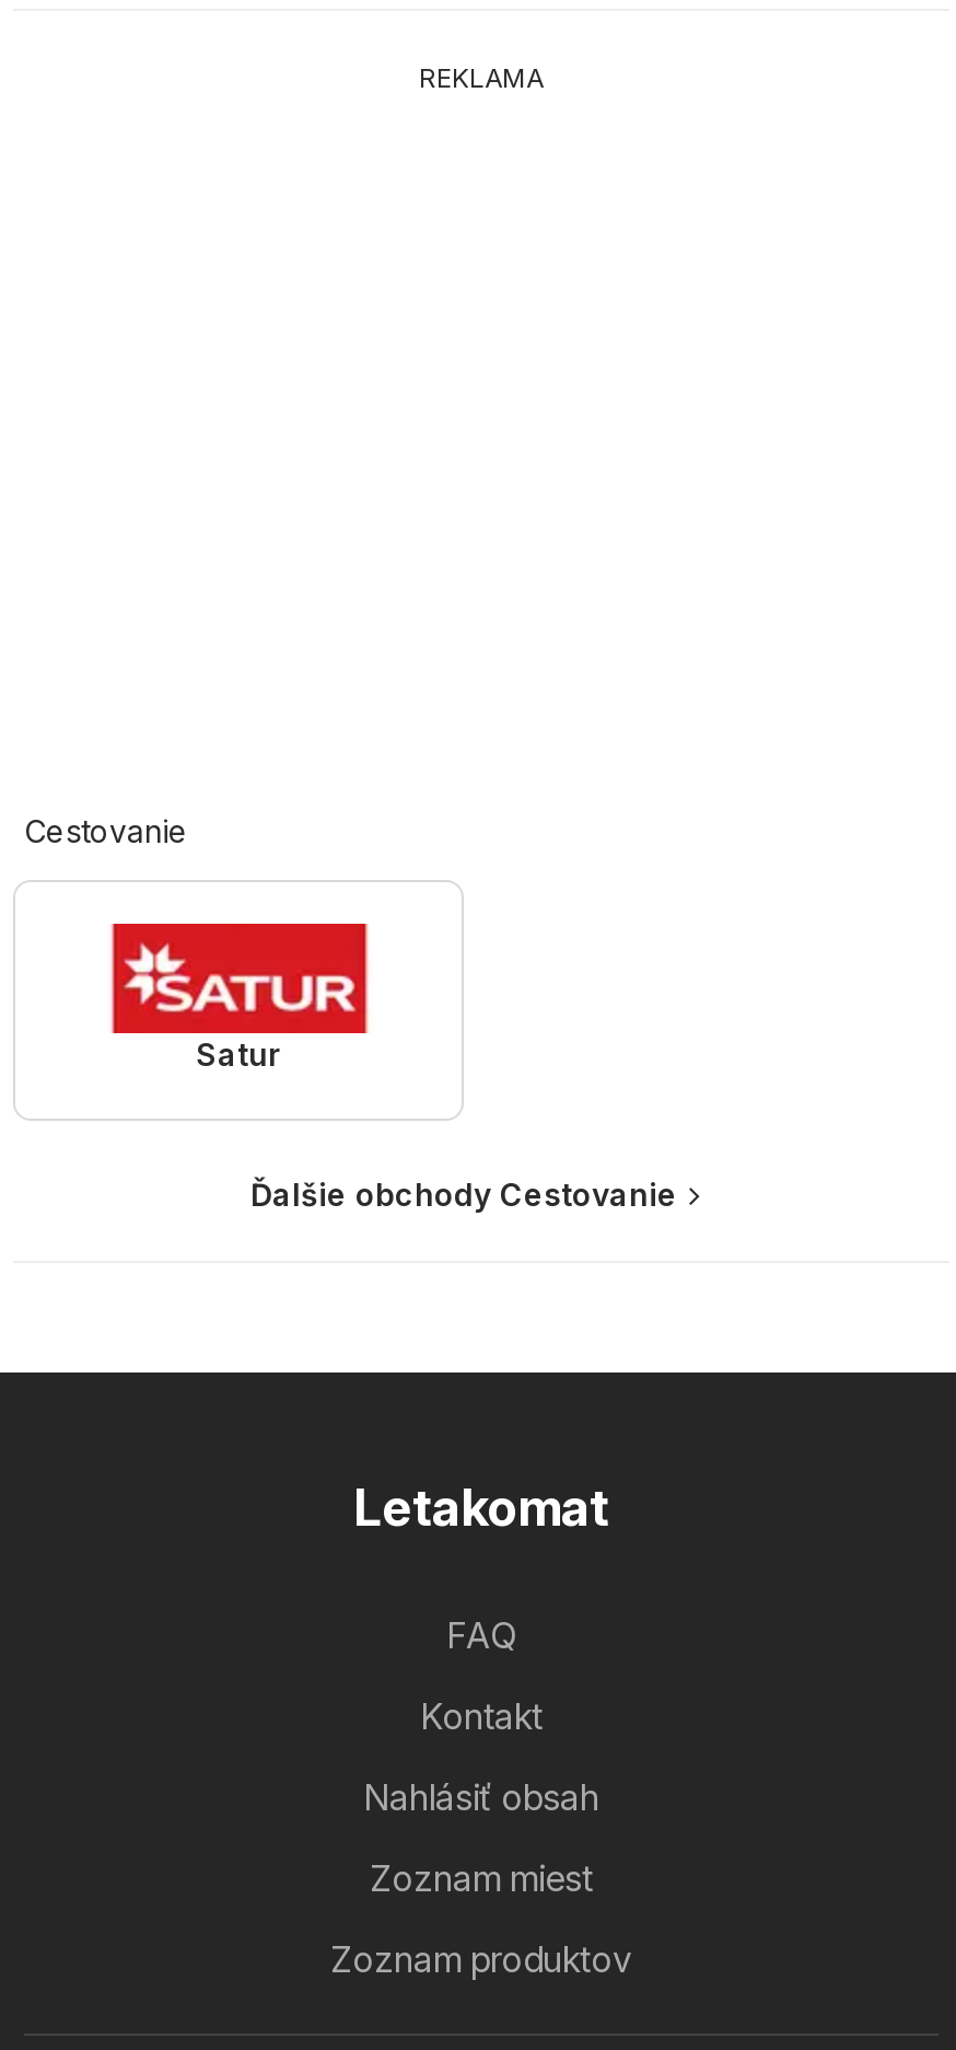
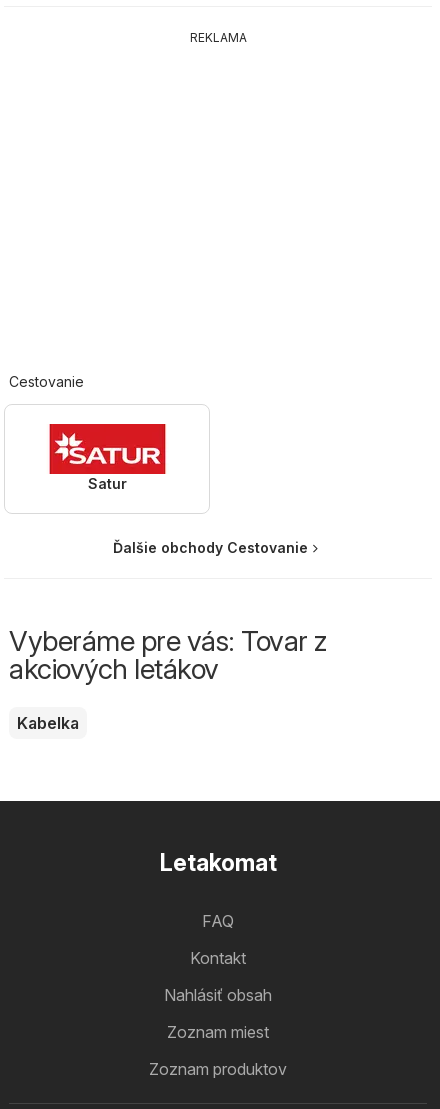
none -> [9,624,326,733] Vyberáme pre vás: Tovar z | akciových letákov | Kabelka

